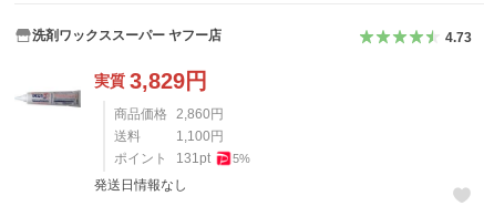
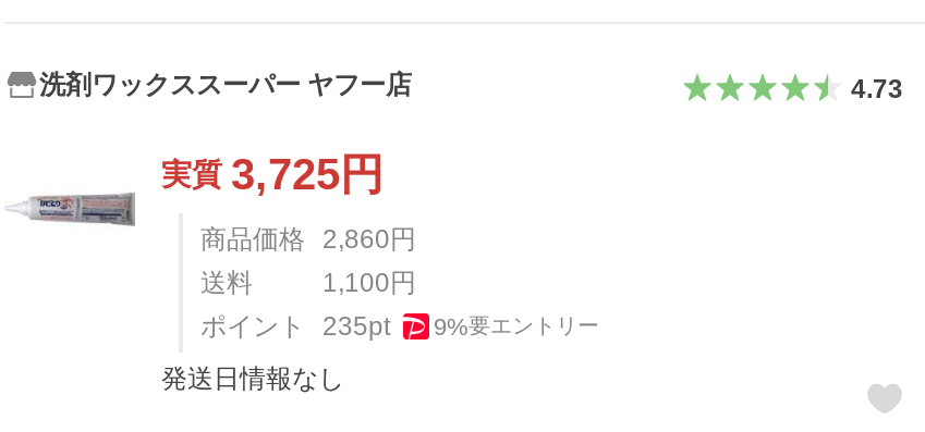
[94,68,207,92] 実質3,829円 -> [161,149,384,197] 実質3,725円
[114,150,250,166] ポイント 131pt | 5% -> [200,310,599,341] ポイント 235pt | 9%要エントリー

